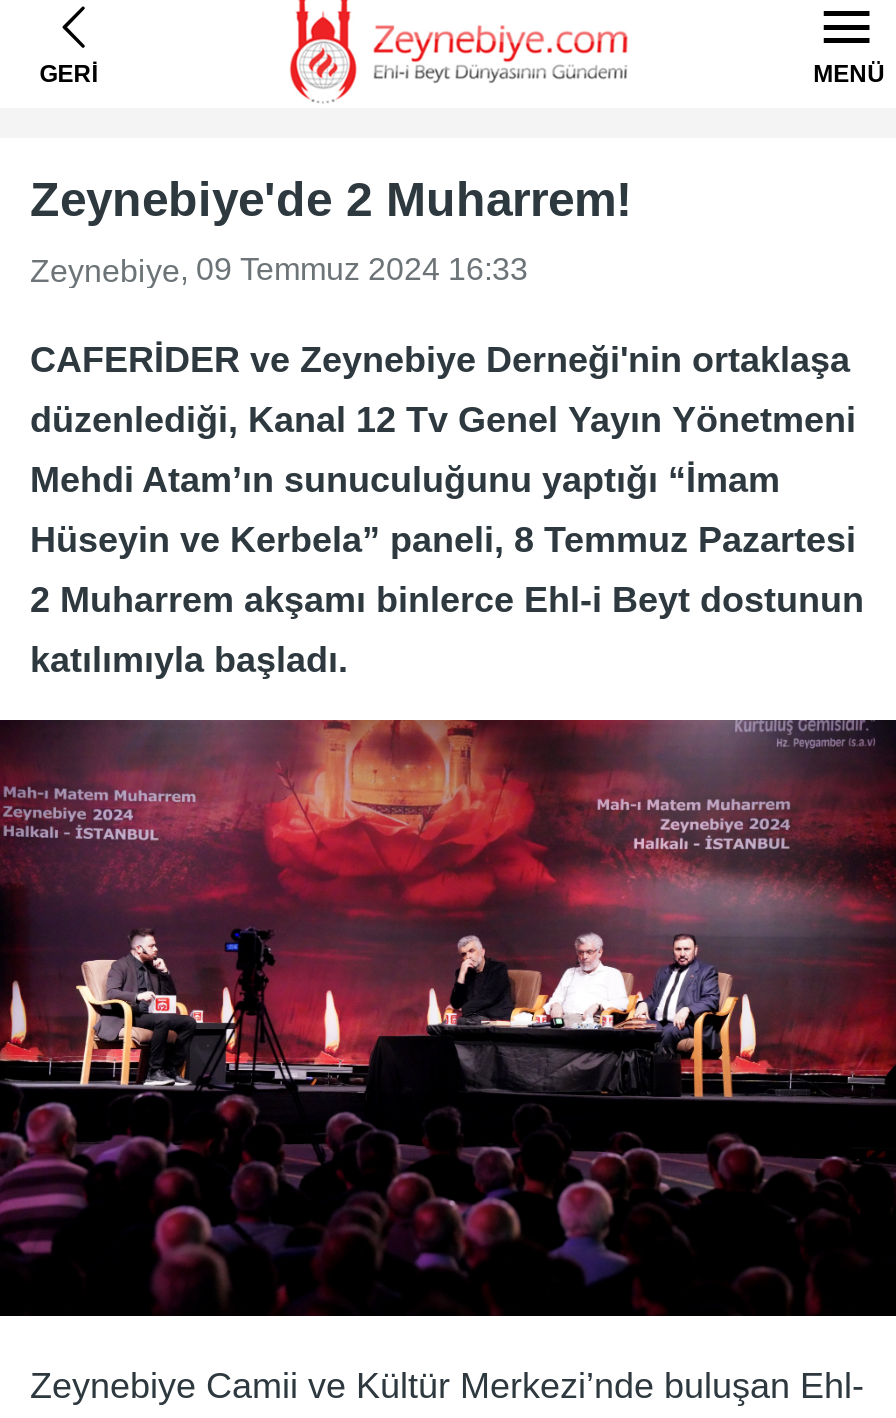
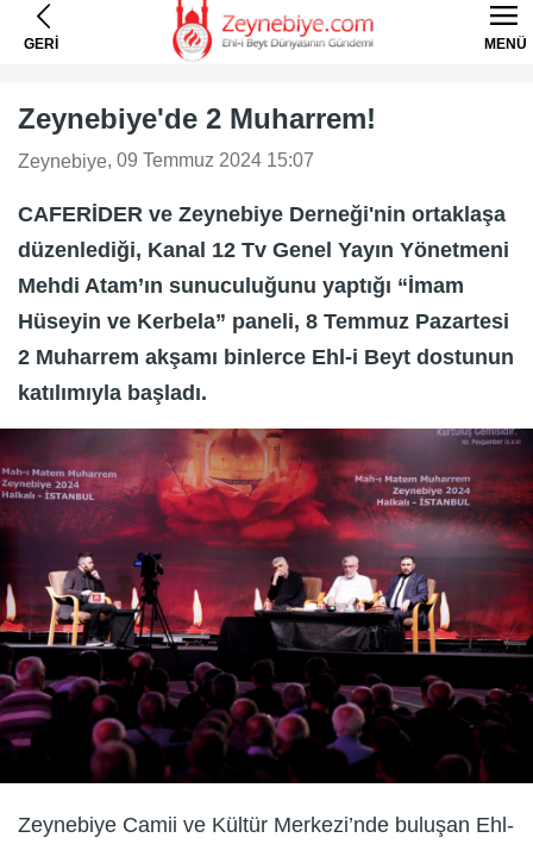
[30,252,528,288] Zeynebiye, 09 Temmuz 2024 16:33 -> [18,150,314,171] Zeynebiye, 09 Temmuz 2024 15:07

